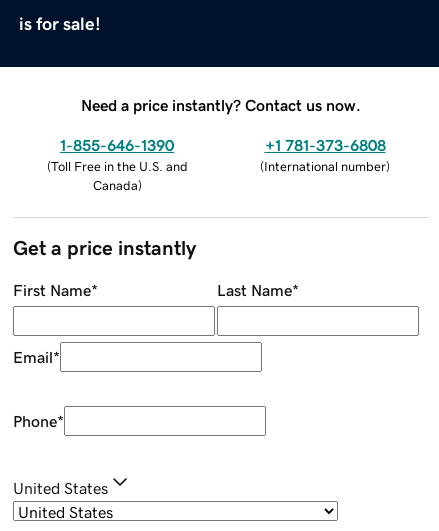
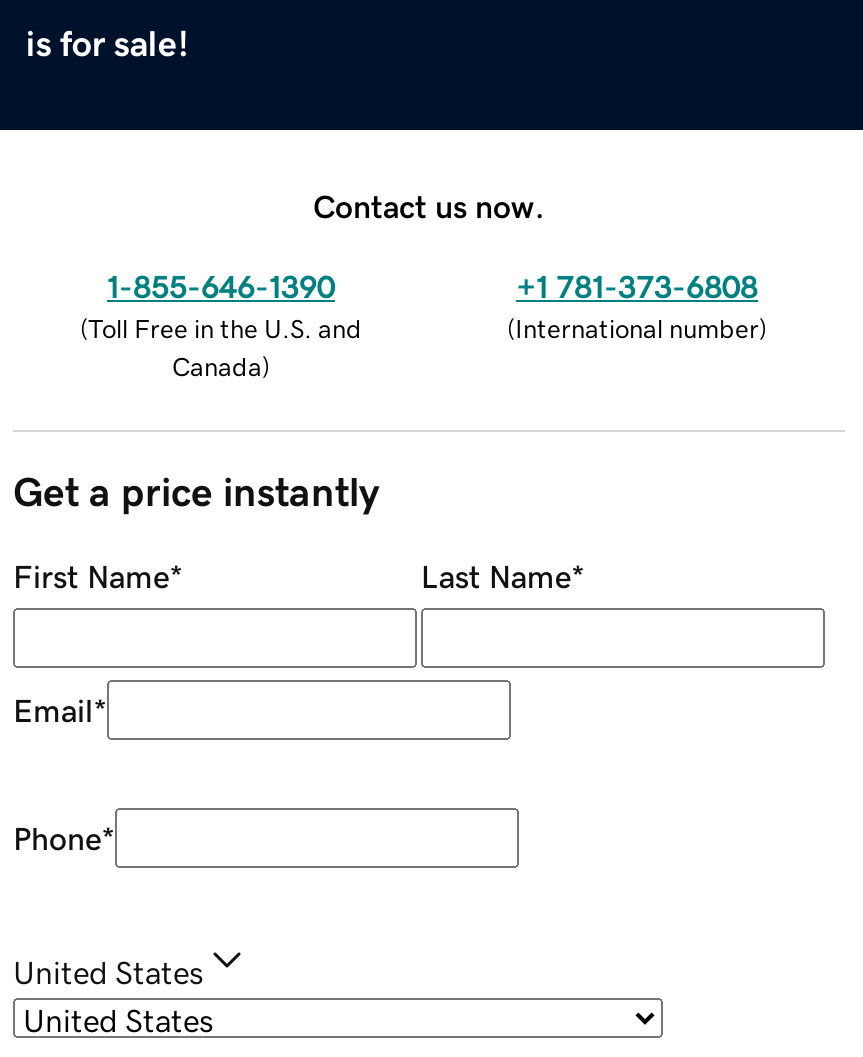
[81,97,361,113] Need a price instantly? Contact us now. -> [313,189,545,221] Contact us now.

